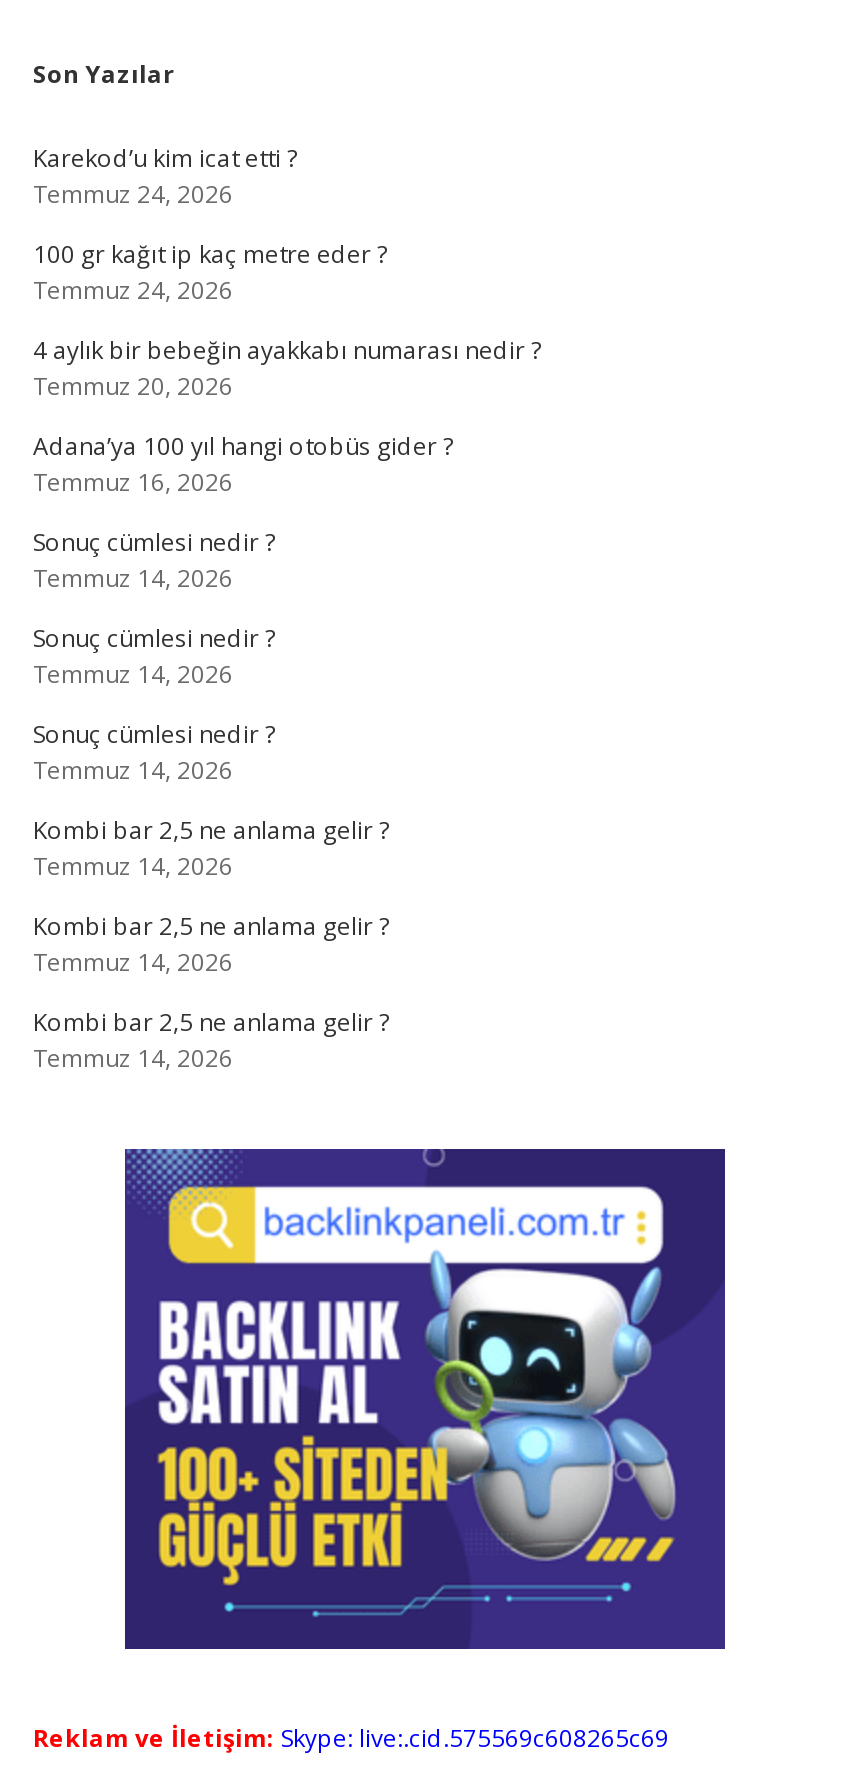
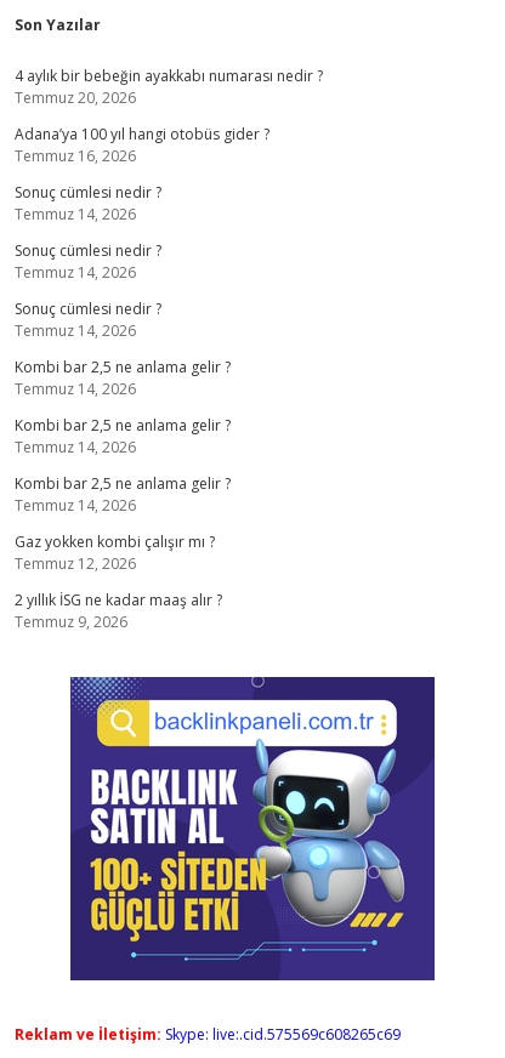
[33,141,387,307] Karekod’u kim icat etti ? | Temmuz 24, 2026 | 100 gr kağıt ip kaç metre eder ? | Temmuz 24, 2026 -> none
moved [33,333,541,1075] -> [15,66,323,516]: 4 aylık bir bebeğin ayakkabı numarası nedir ? | Temmuz 20, 2026 | Adana’ya 100 yıl hangi otobüs gider ? | ... | Kombi bar 2,5 ne anlama gelir ? | Temmuz 14, 2026
none -> [15,531,222,632] Gaz yokken kombi çalışır mı ? | Temmuz 12, 2026 | 2 yıllık İSG ne kadar maaş alır ? | Temmuz 9, 2026

